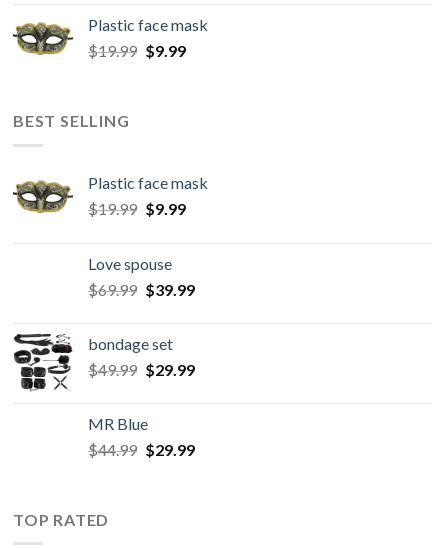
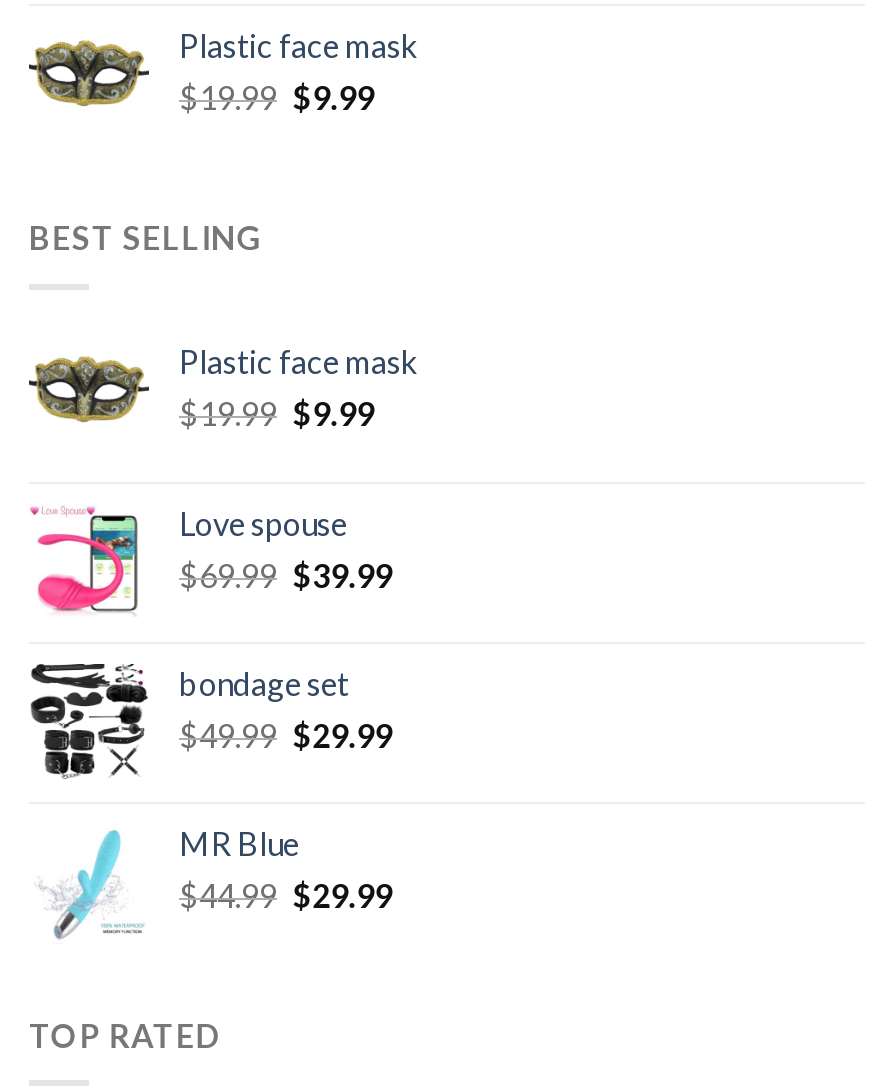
none -> [29,506,139,614] [image]
none -> [39,828,145,940] [image]

